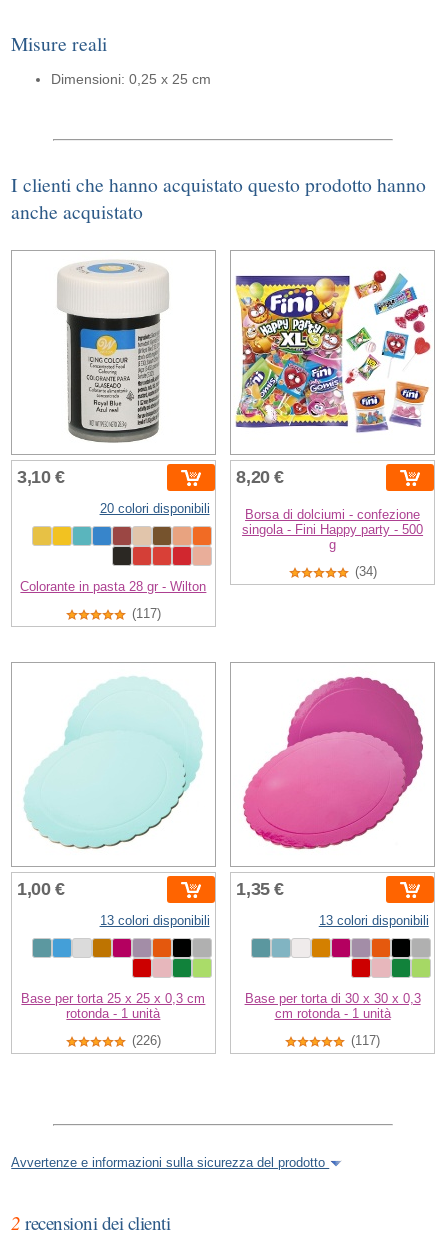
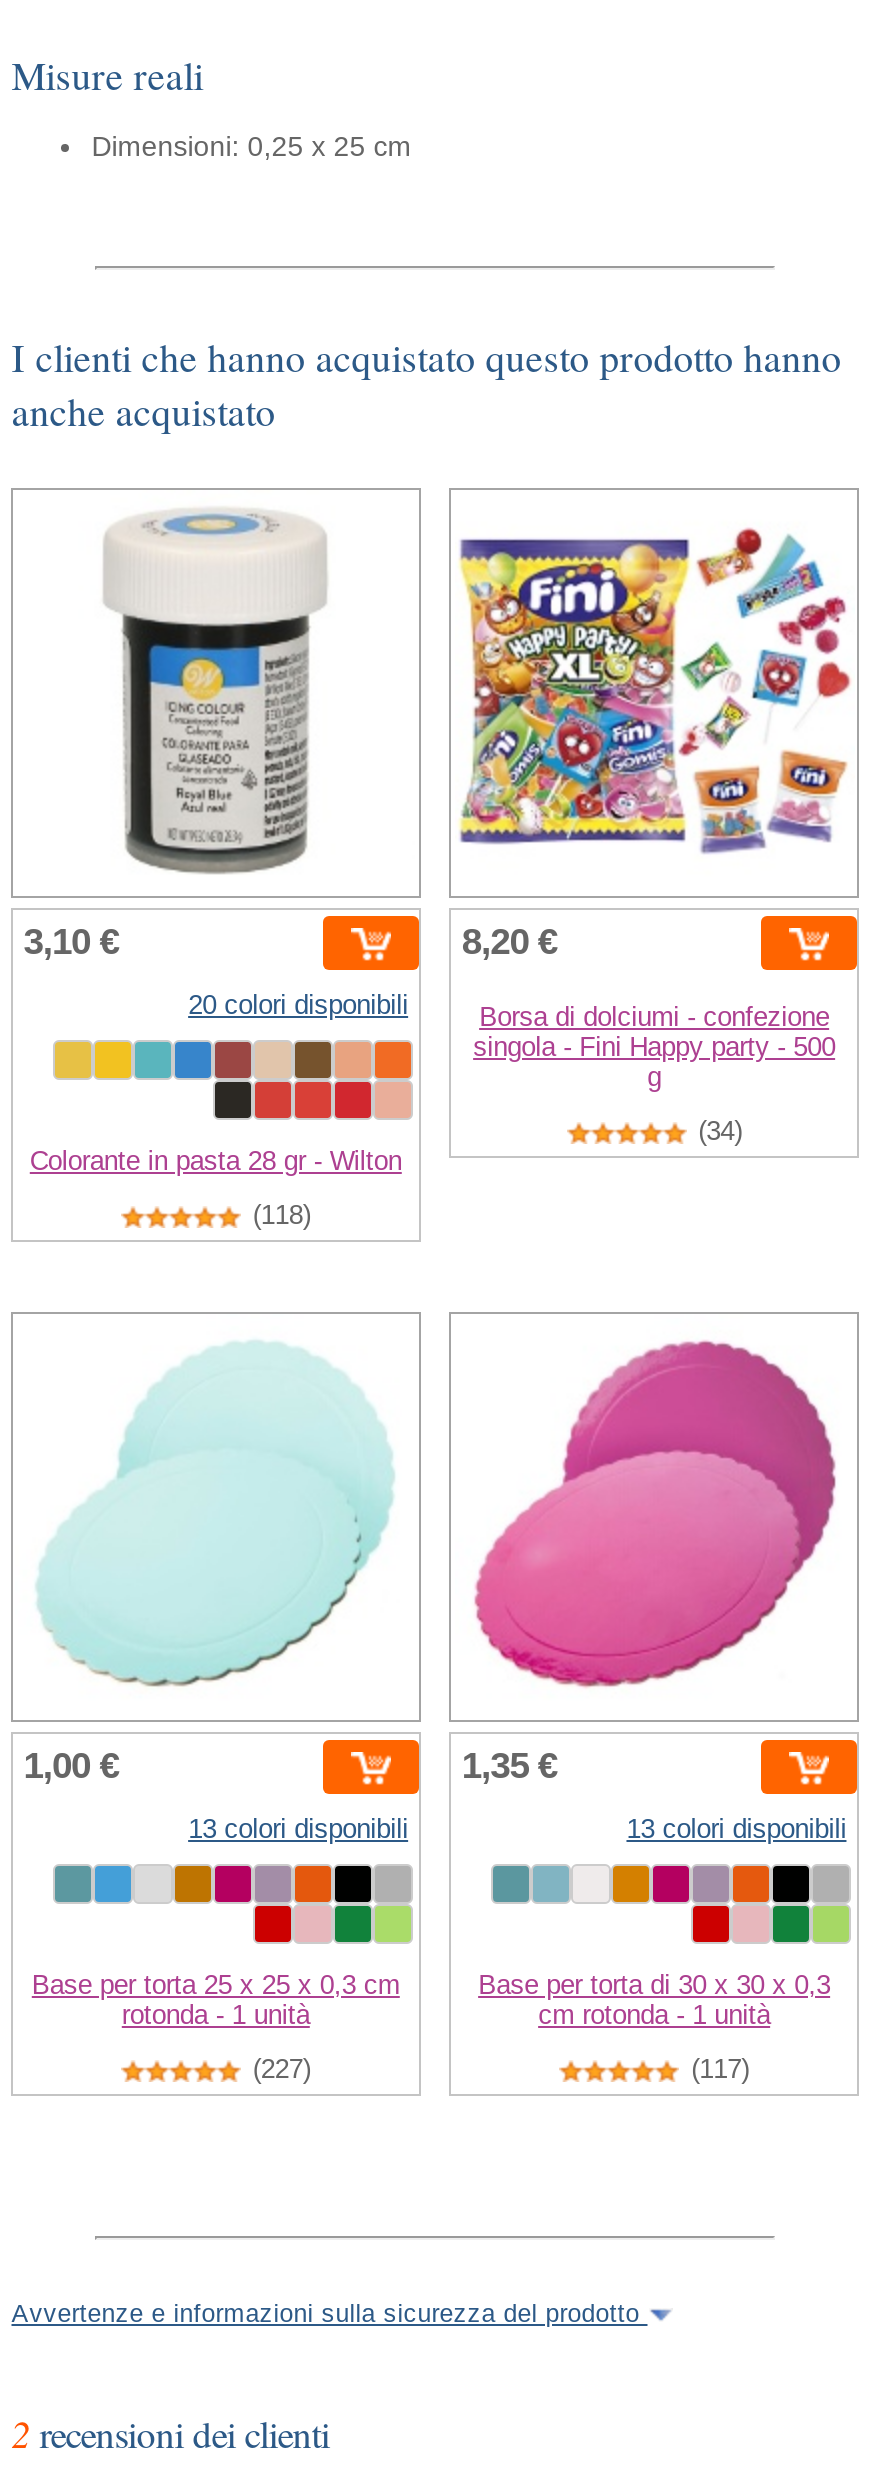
[132,606,161,621] (117) -> [253,1201,311,1231] (118)
[132,1033,161,1048] (226) -> [253,2054,311,2084] (227)

